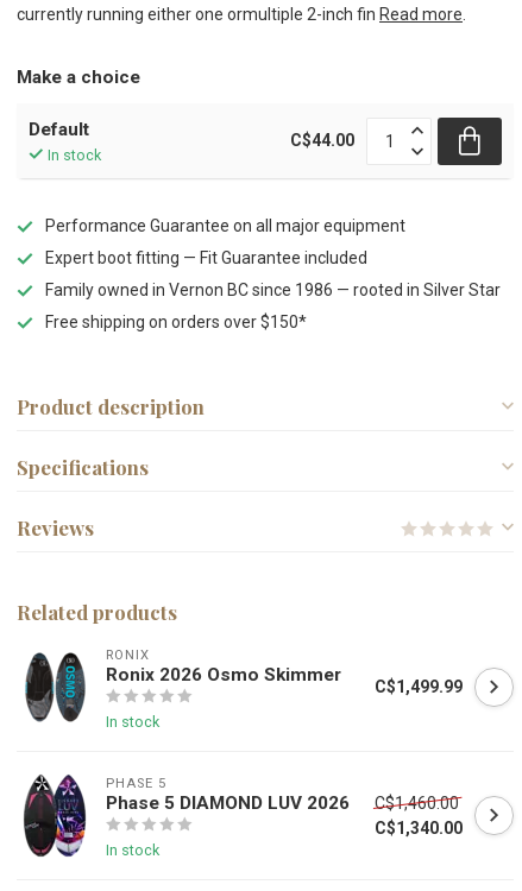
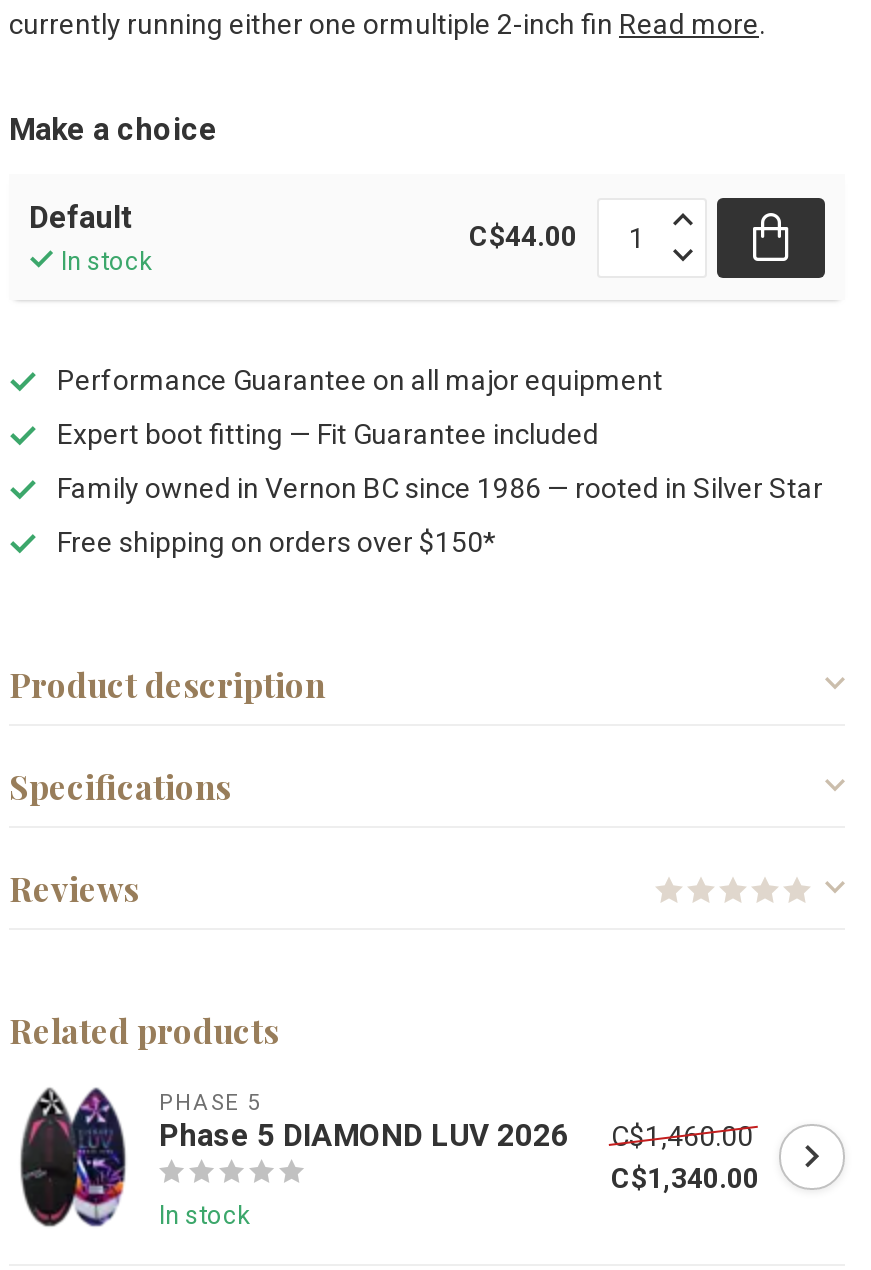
[24,648,341,731] [image] | RONIX | Ronix 2026 Osmo Skimmer | In stock -> none
[375,678,463,697] C$1,499.99 -> none

